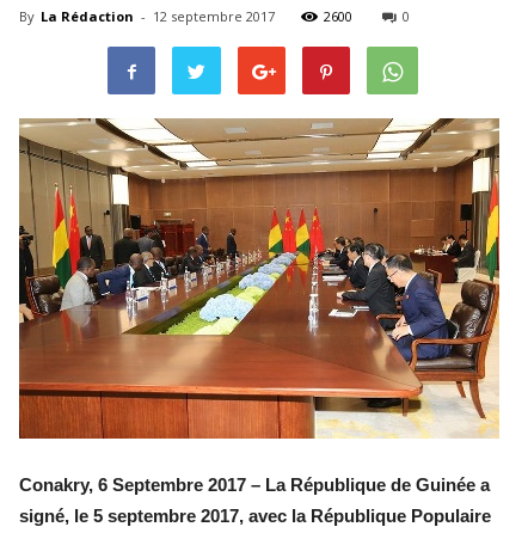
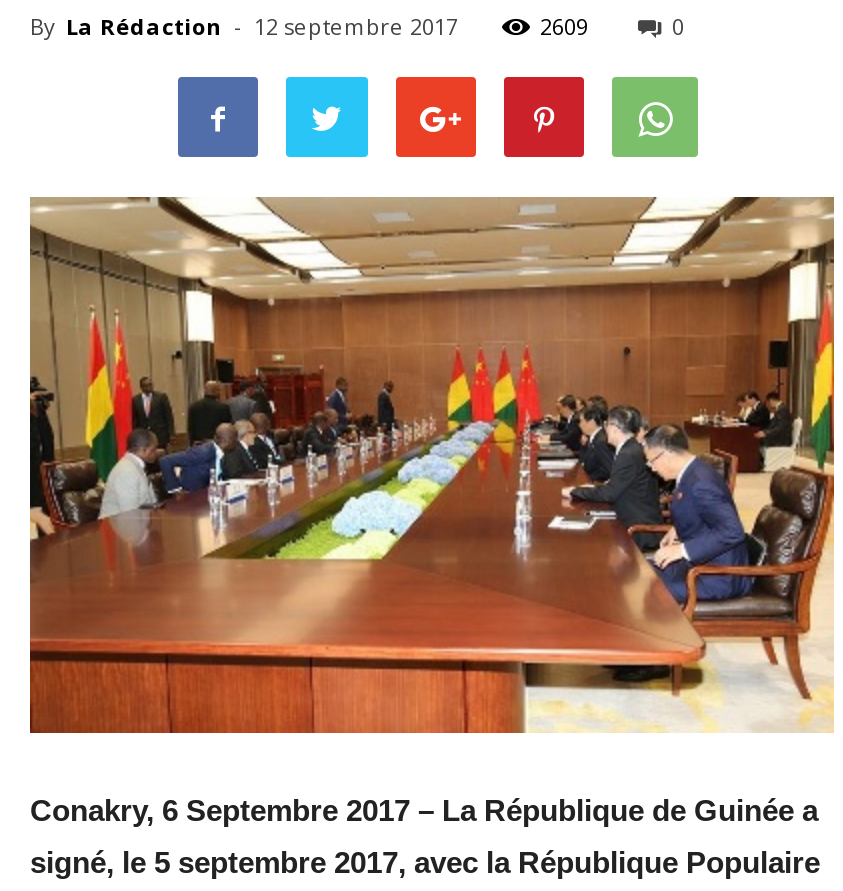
[324,7,352,25] 2600 -> [540,11,588,41] 2609

